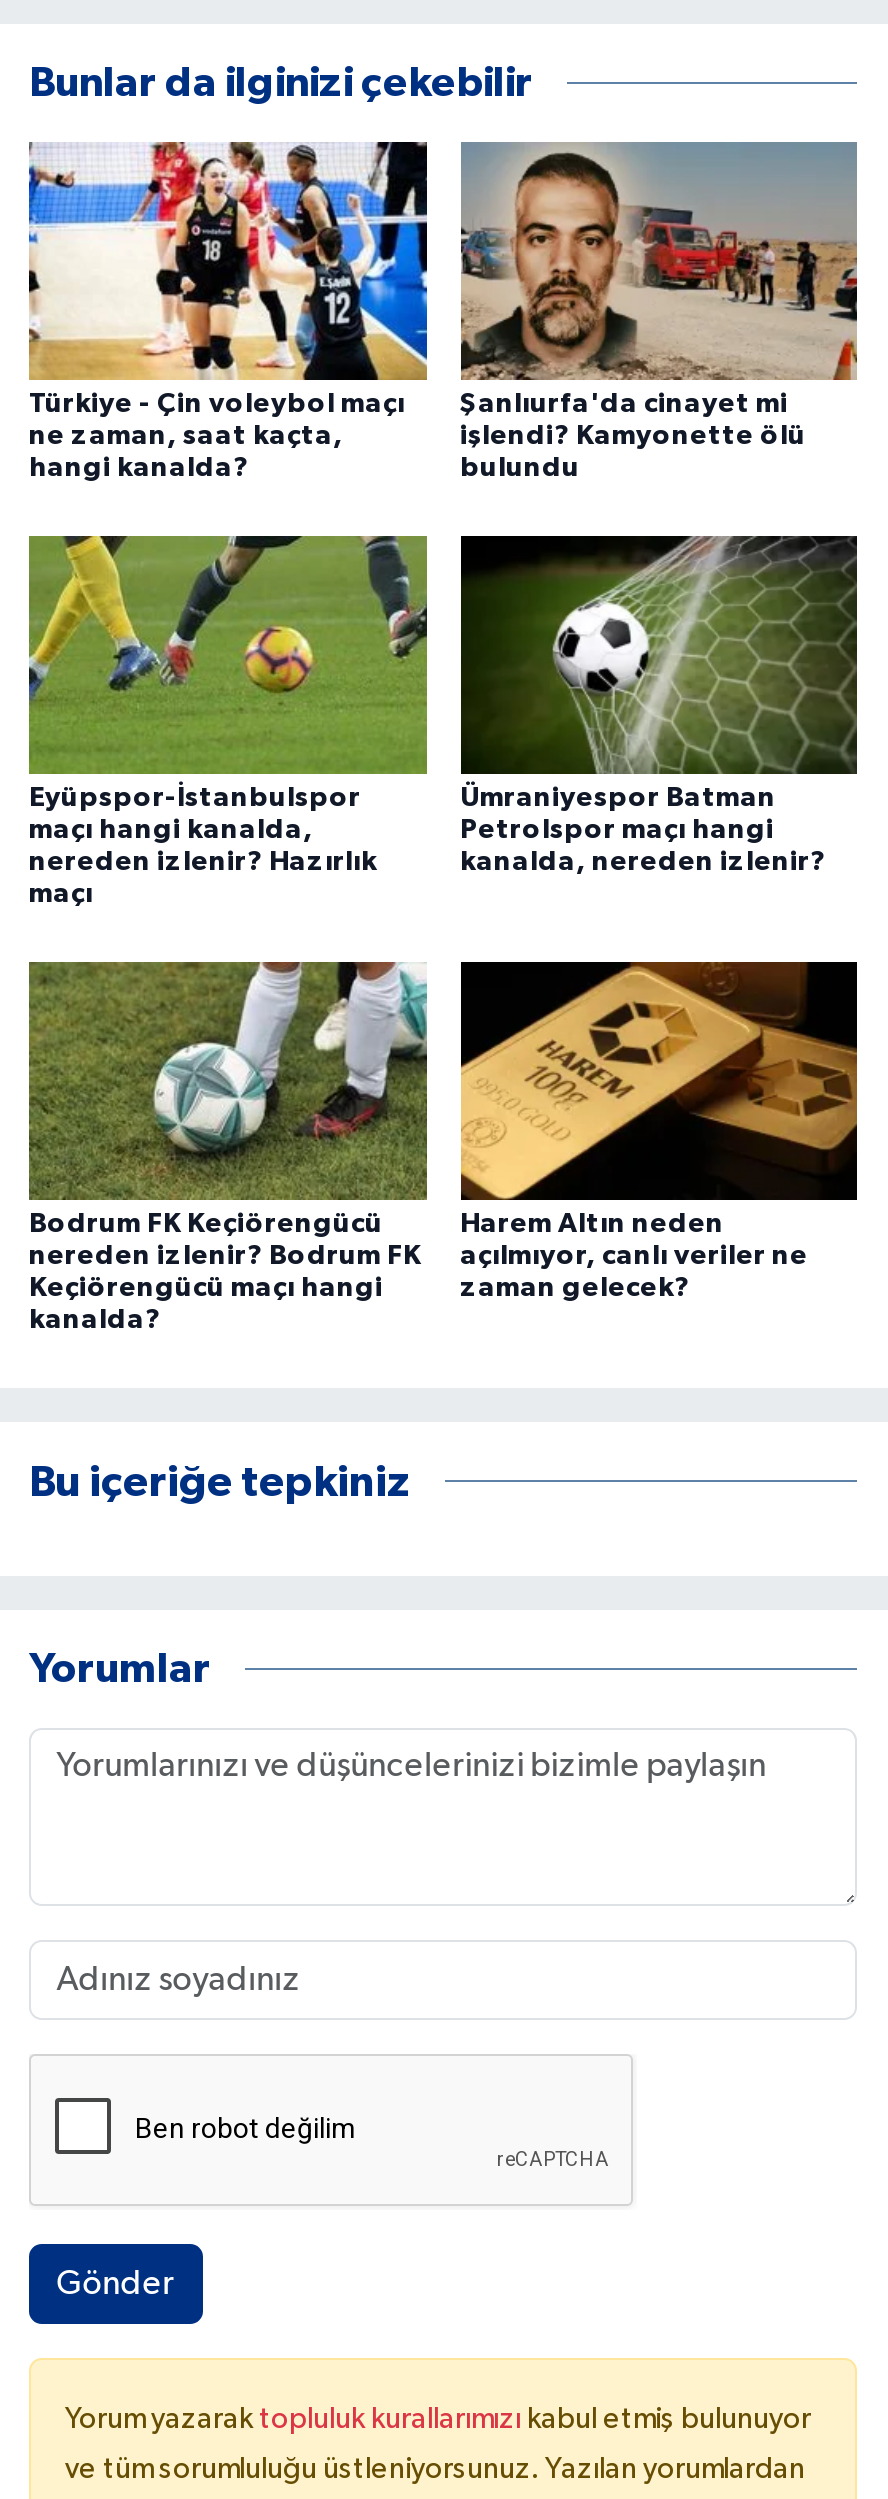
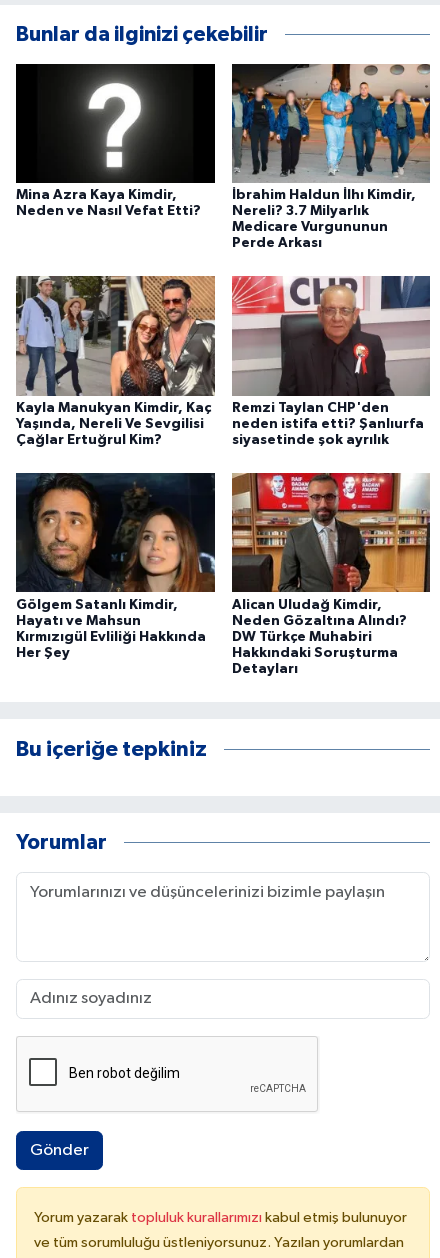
[27,141,429,483] [image] | Türkiye - Çin voleybol maçı | ne zaman, saat kaçta, | hangi kanalda? -> [15,63,216,218] [image] | Mina Azra Kaya Kimdir, | Neden ve Nasıl Vefat Etti?
[460,141,859,483] [image] | Şanlıurfa'da cinayet mi | işlendi? Kamyonette ölü | bulundu -> [231,63,430,250] [image] | İbrahim Haldun İlhı Kimdir, | Nereli? 3.7 Milyarlık | Medicare Vurgununun | Perde Arkası
[29,535,429,909] [image] | Eyüpspor-İstanbulspor | maçı hangi kanalda, | nereden izlenir? Hazırlık | maçı -> [16,275,216,447] [image] | Kayla Manukyan Kimdir, Kaç | Yaşında, Nereli Ve Sevgilisi | Çağlar Ertuğrul Kim?
[459,533,857,877] [image] | Ümraniyespor Batman | Petrolspor maçı hangi | kanalda, nereden izlenir? -> [231,275,430,447] [image] | Remzi Taylan CHP'den | neden istifa etti? Şanlıurfa | siyasetinde şok ayrılık
[29,961,429,1334] [image] | Bodrum FK Keçiörengücü | nereden izlenir? Bodrum FK | Keçiörengücü maçı hangi | kanalda? -> [16,472,216,660] [image] | Gölgem Satanlı Kimdir, | Hayatı ve Mahsun | Kırmızıgül Evliliği Hakkında | Her Şey
[459,959,857,1302] [image] | Harem Altın neden | açılmıyor, canlı veriler ne | zaman gelecek? -> [231,472,431,676] [image] | Alican Uludağ Kimdir, | Neden Gözaltına Alındı? | DW Türkçe Muhabiri | Hakkındaki Soruşturma | Detayları

